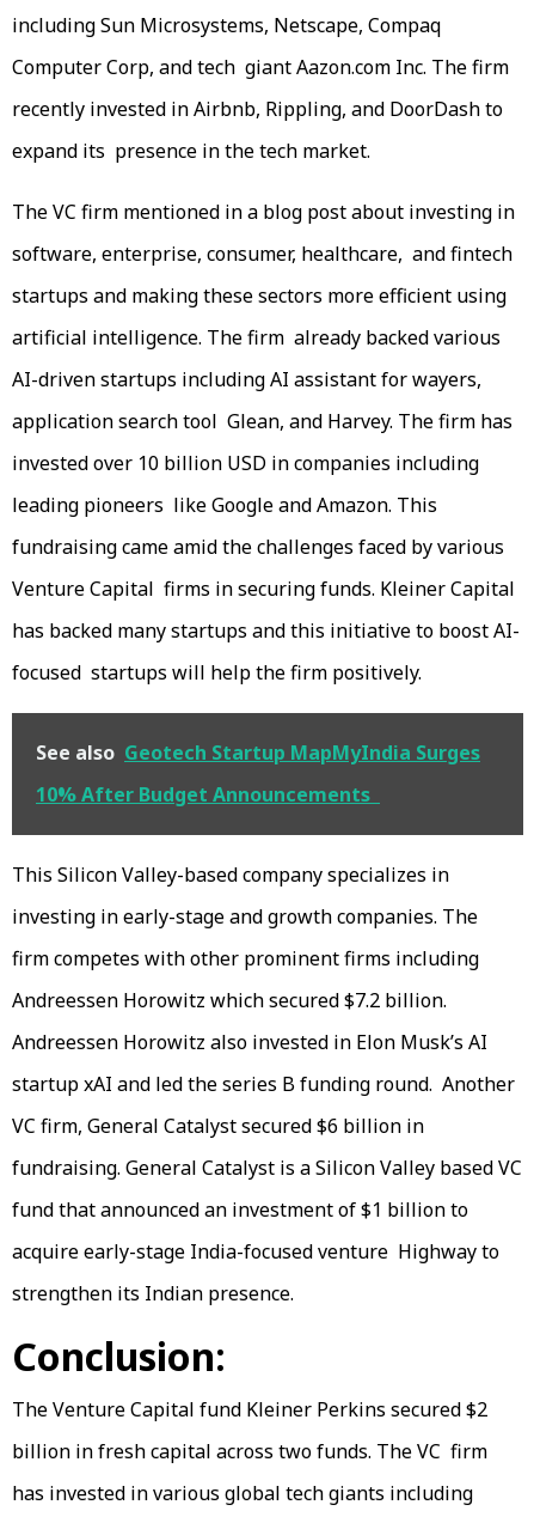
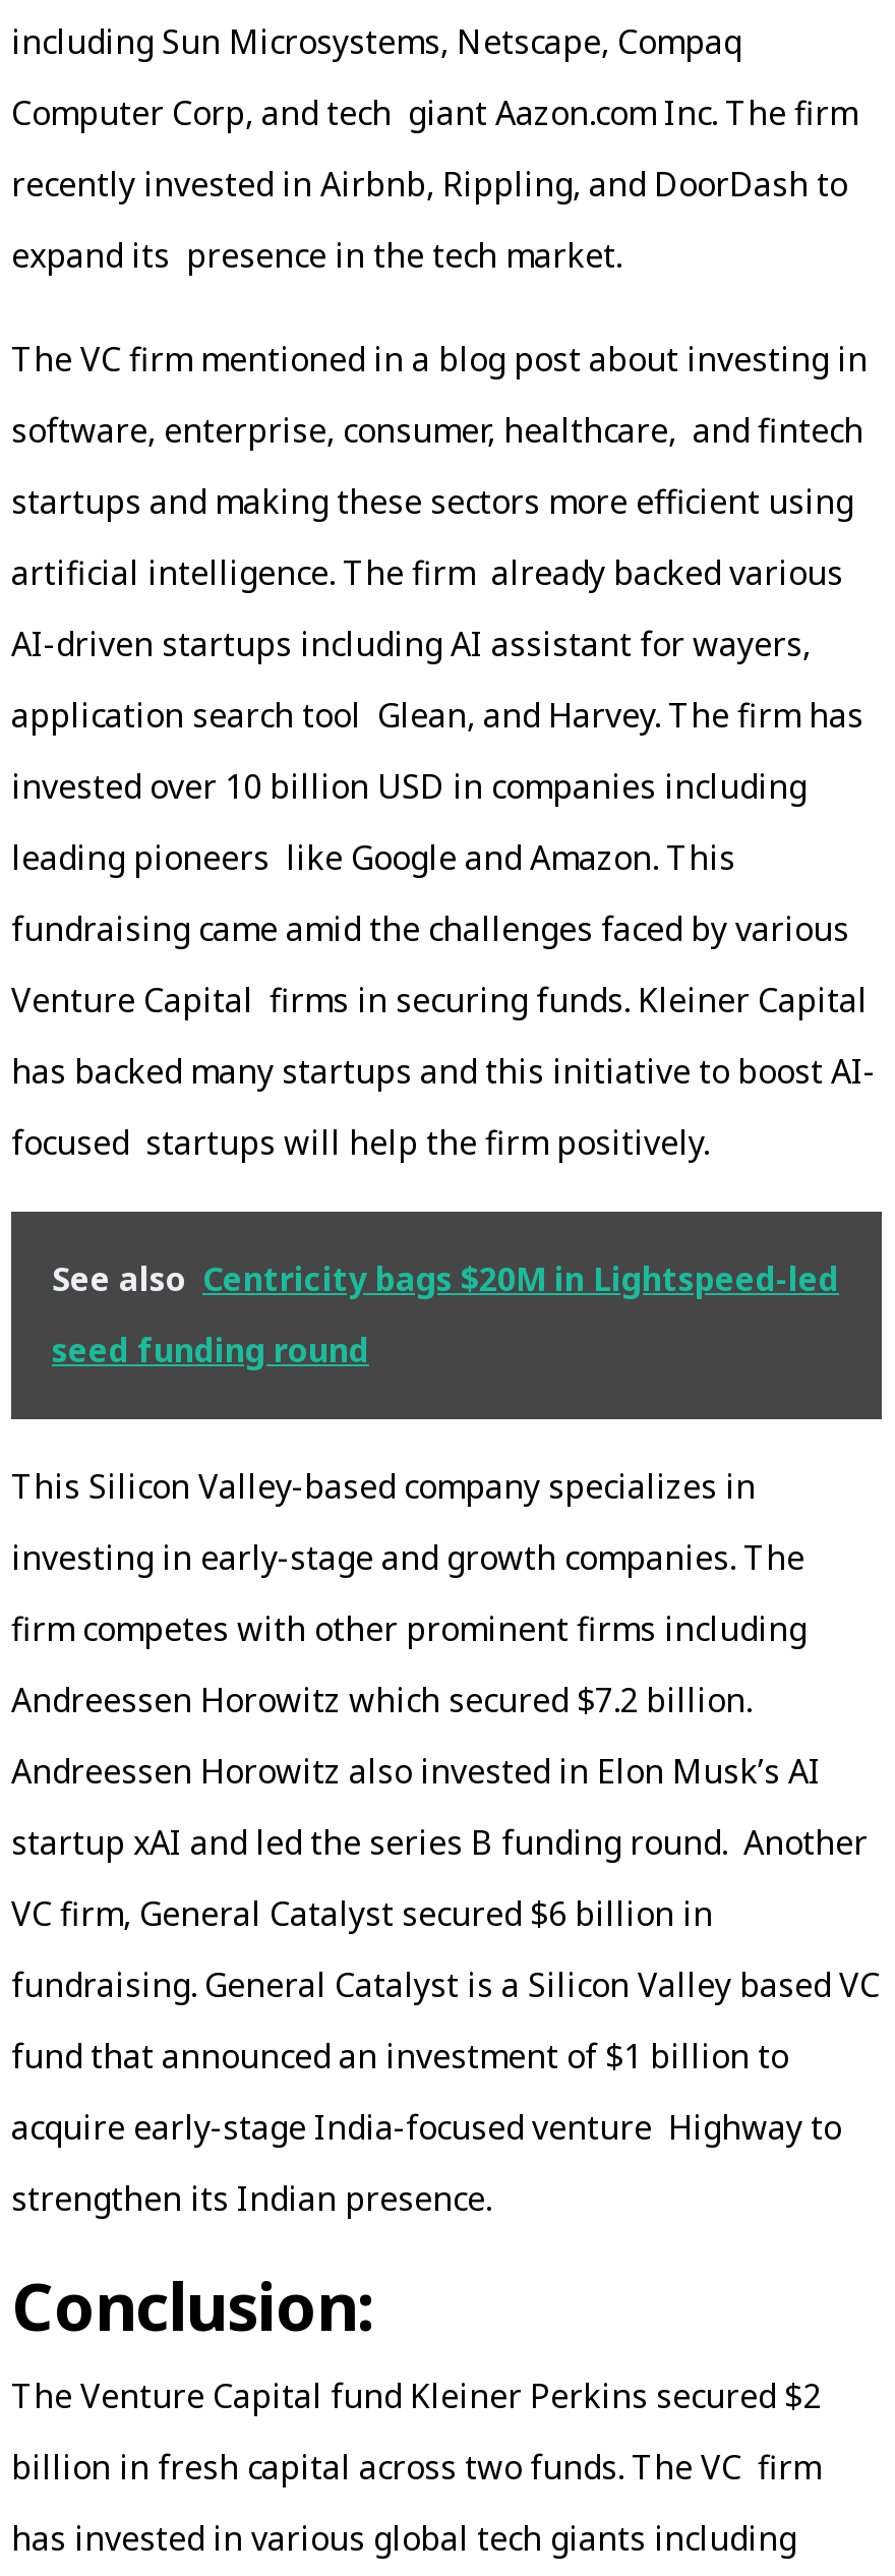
[36,739,480,766] See also Geotech Startup MapMyIndia Surges -> [52,1256,839,1301] See also Centricity bags $20M in Lightspeed-led
[36,781,380,807] 10% After Budget Announcements -> [52,1327,369,1372] seed funding round

